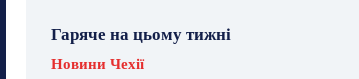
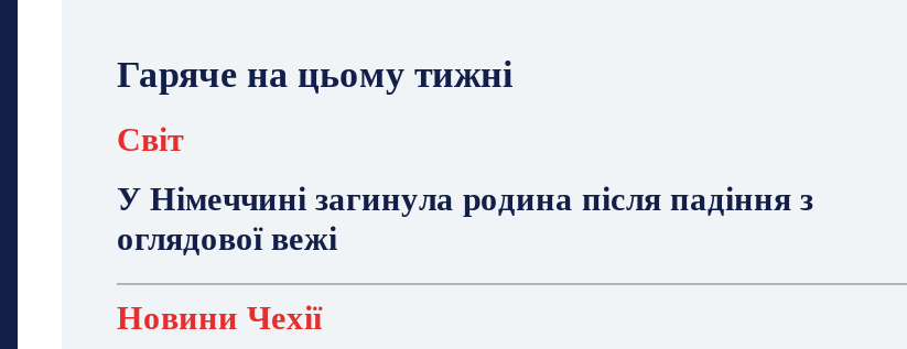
none -> [117,122,813,256] Світ | У Німеччині загинула родина після падіння з | оглядової вежі

